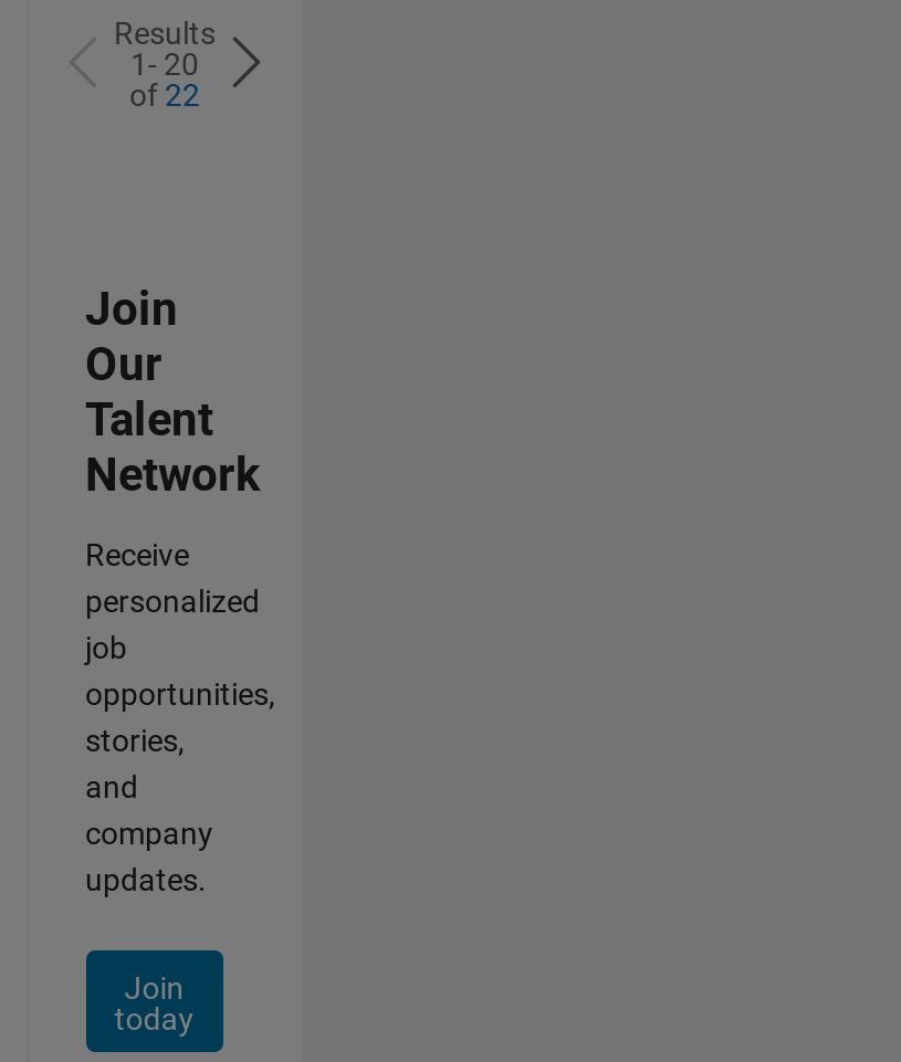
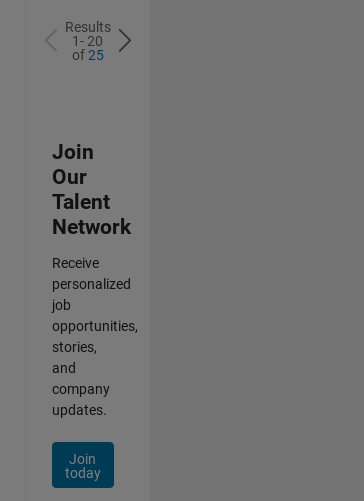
[129,77,200,112] of 22 -> [71,47,103,63] of 25

